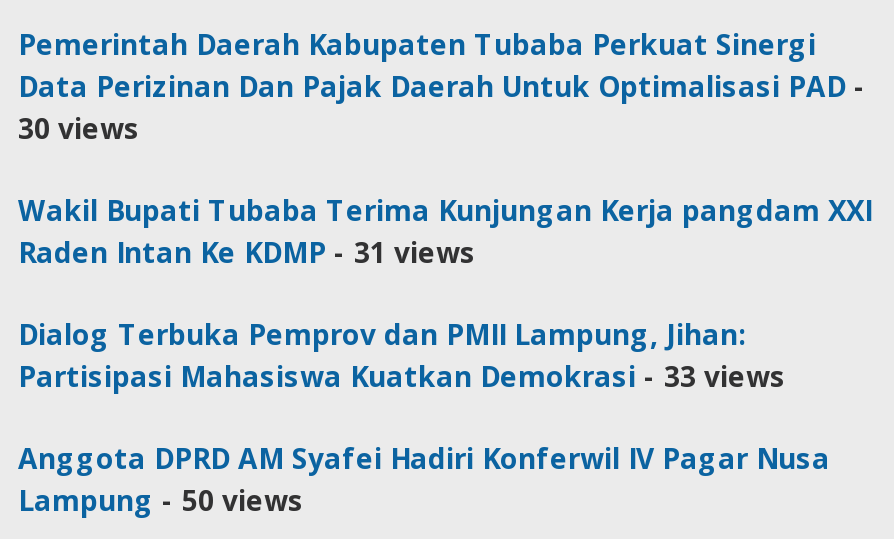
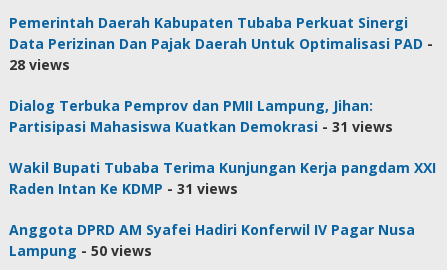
[18,110,140,148] 30 views -> [9,55,393,136] 28 views | Partisipasi Mahasiswa Kuatkan Demokrasi - 31 views
moved [18,192,872,272] -> [9,158,436,198]: Wakil Bupati Tubaba Terima Kunjungan Kerja pangdam XXI | Raden Intan Ke KDMP - 31 views
moved [18,316,746,354] -> [9,96,373,115]: Dialog Terbuka Pemprov dan PMII Lampung, Jihan:
[18,358,786,396] Partisipasi Mahasiswa Kuatkan Demokrasi - 33 views -> none

